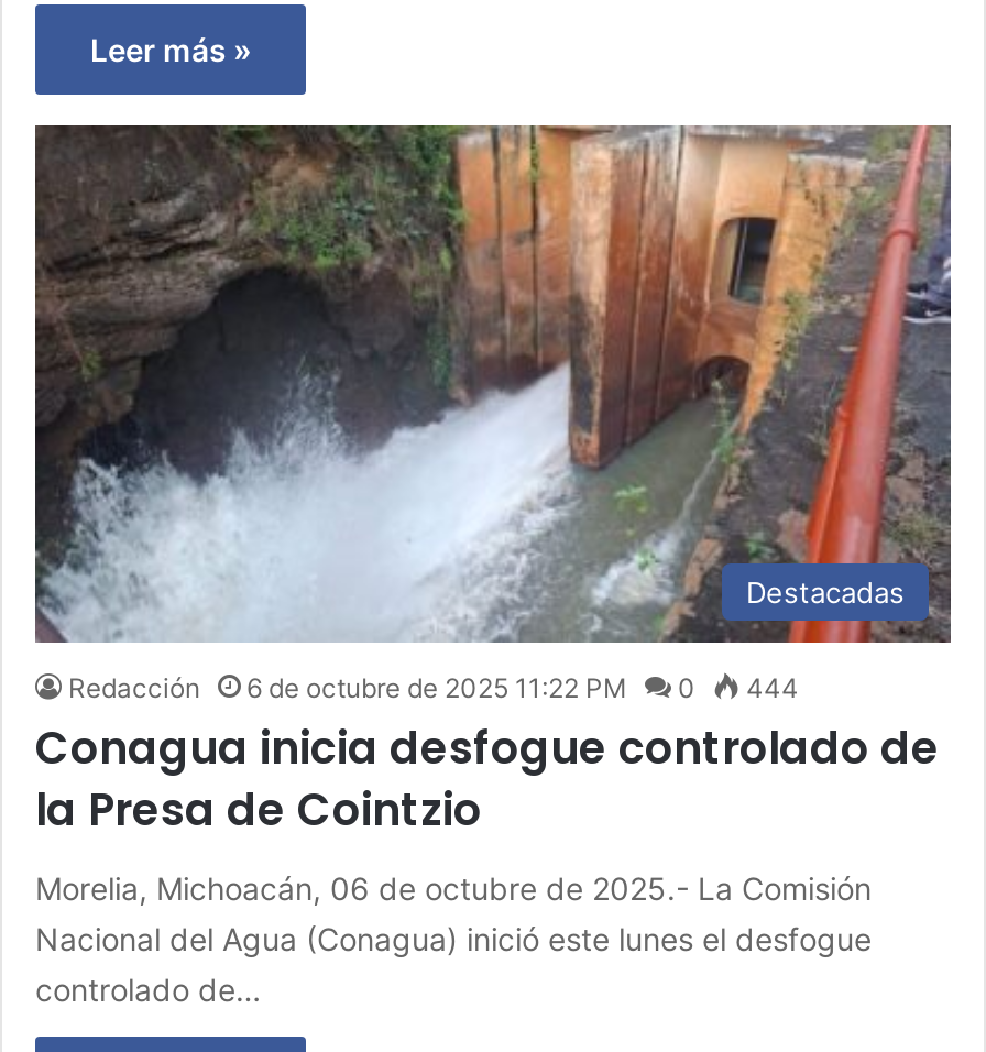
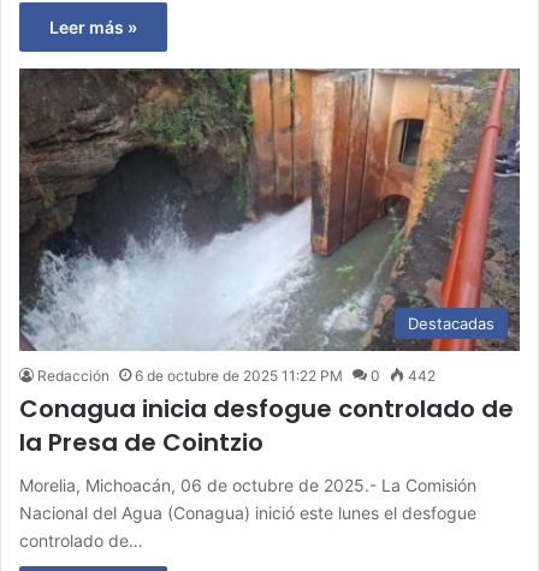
[68,671,799,704] Redacción 6 de octubre de 2025 11:22 PM 0 444 -> [37,366,436,384] Redacción 6 de octubre de 2025 11:22 PM 0 442

